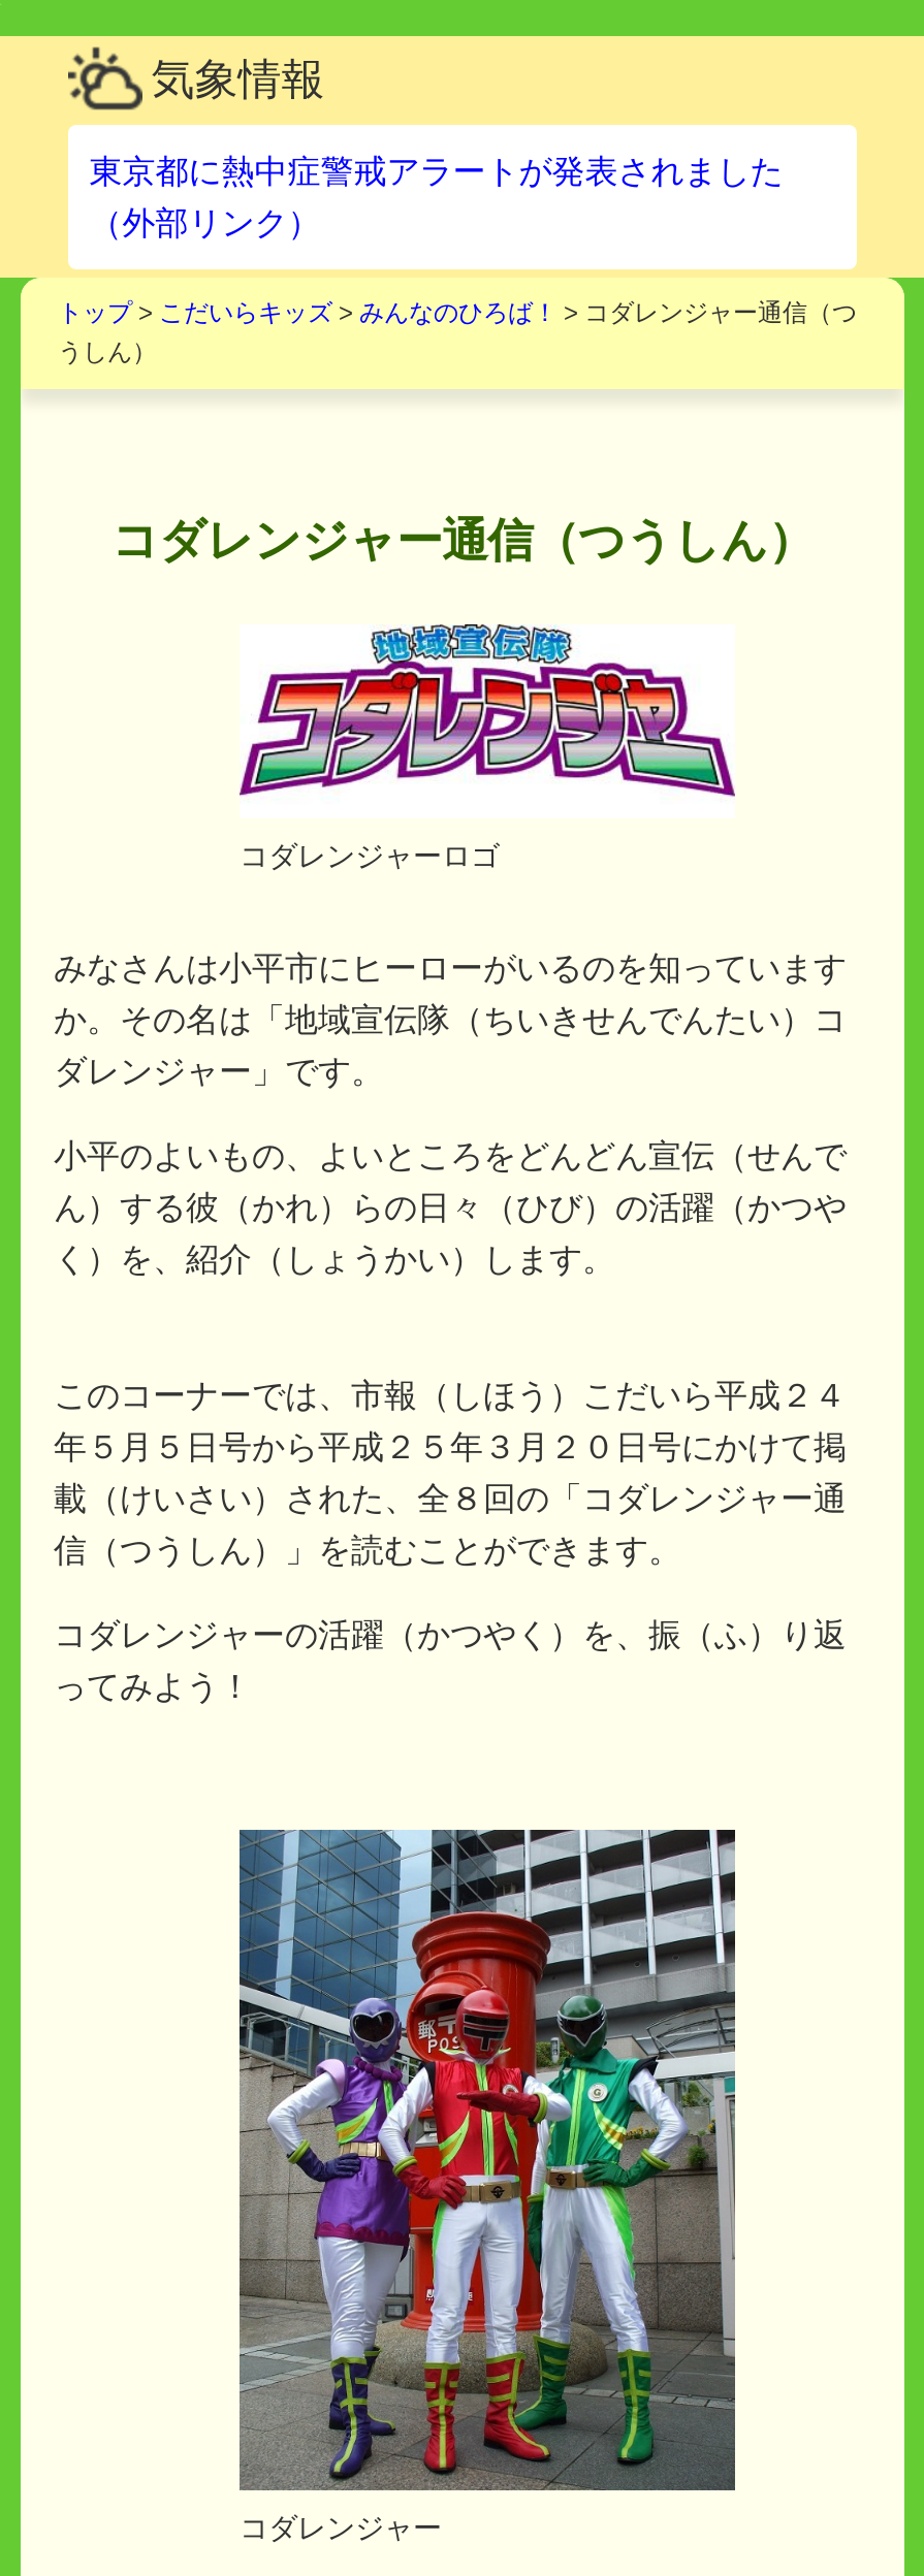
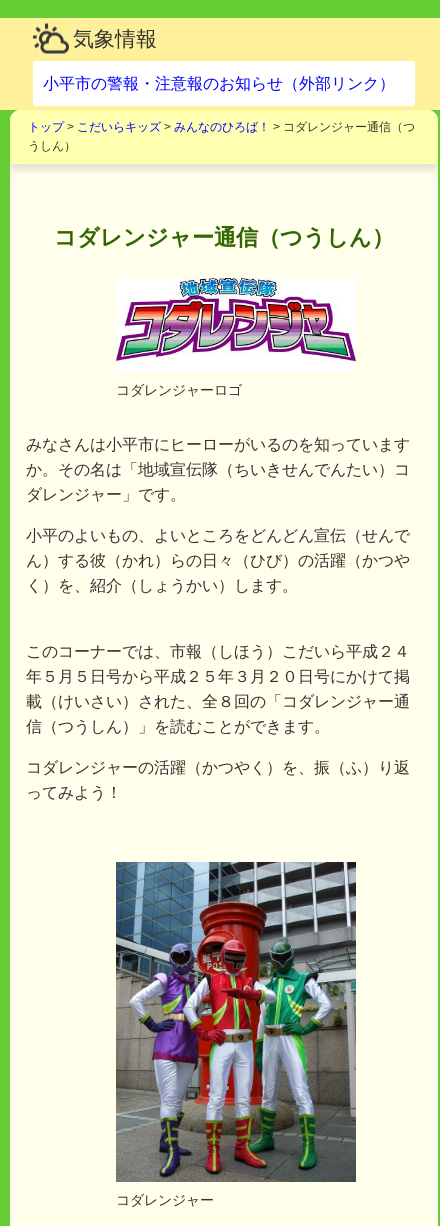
[89,153,783,239] 東京都に熱中症警戒アラートが発表されました | （外部リンク） -> [43,74,395,91] 小平市の警報・注意報のお知らせ（外部リンク）

